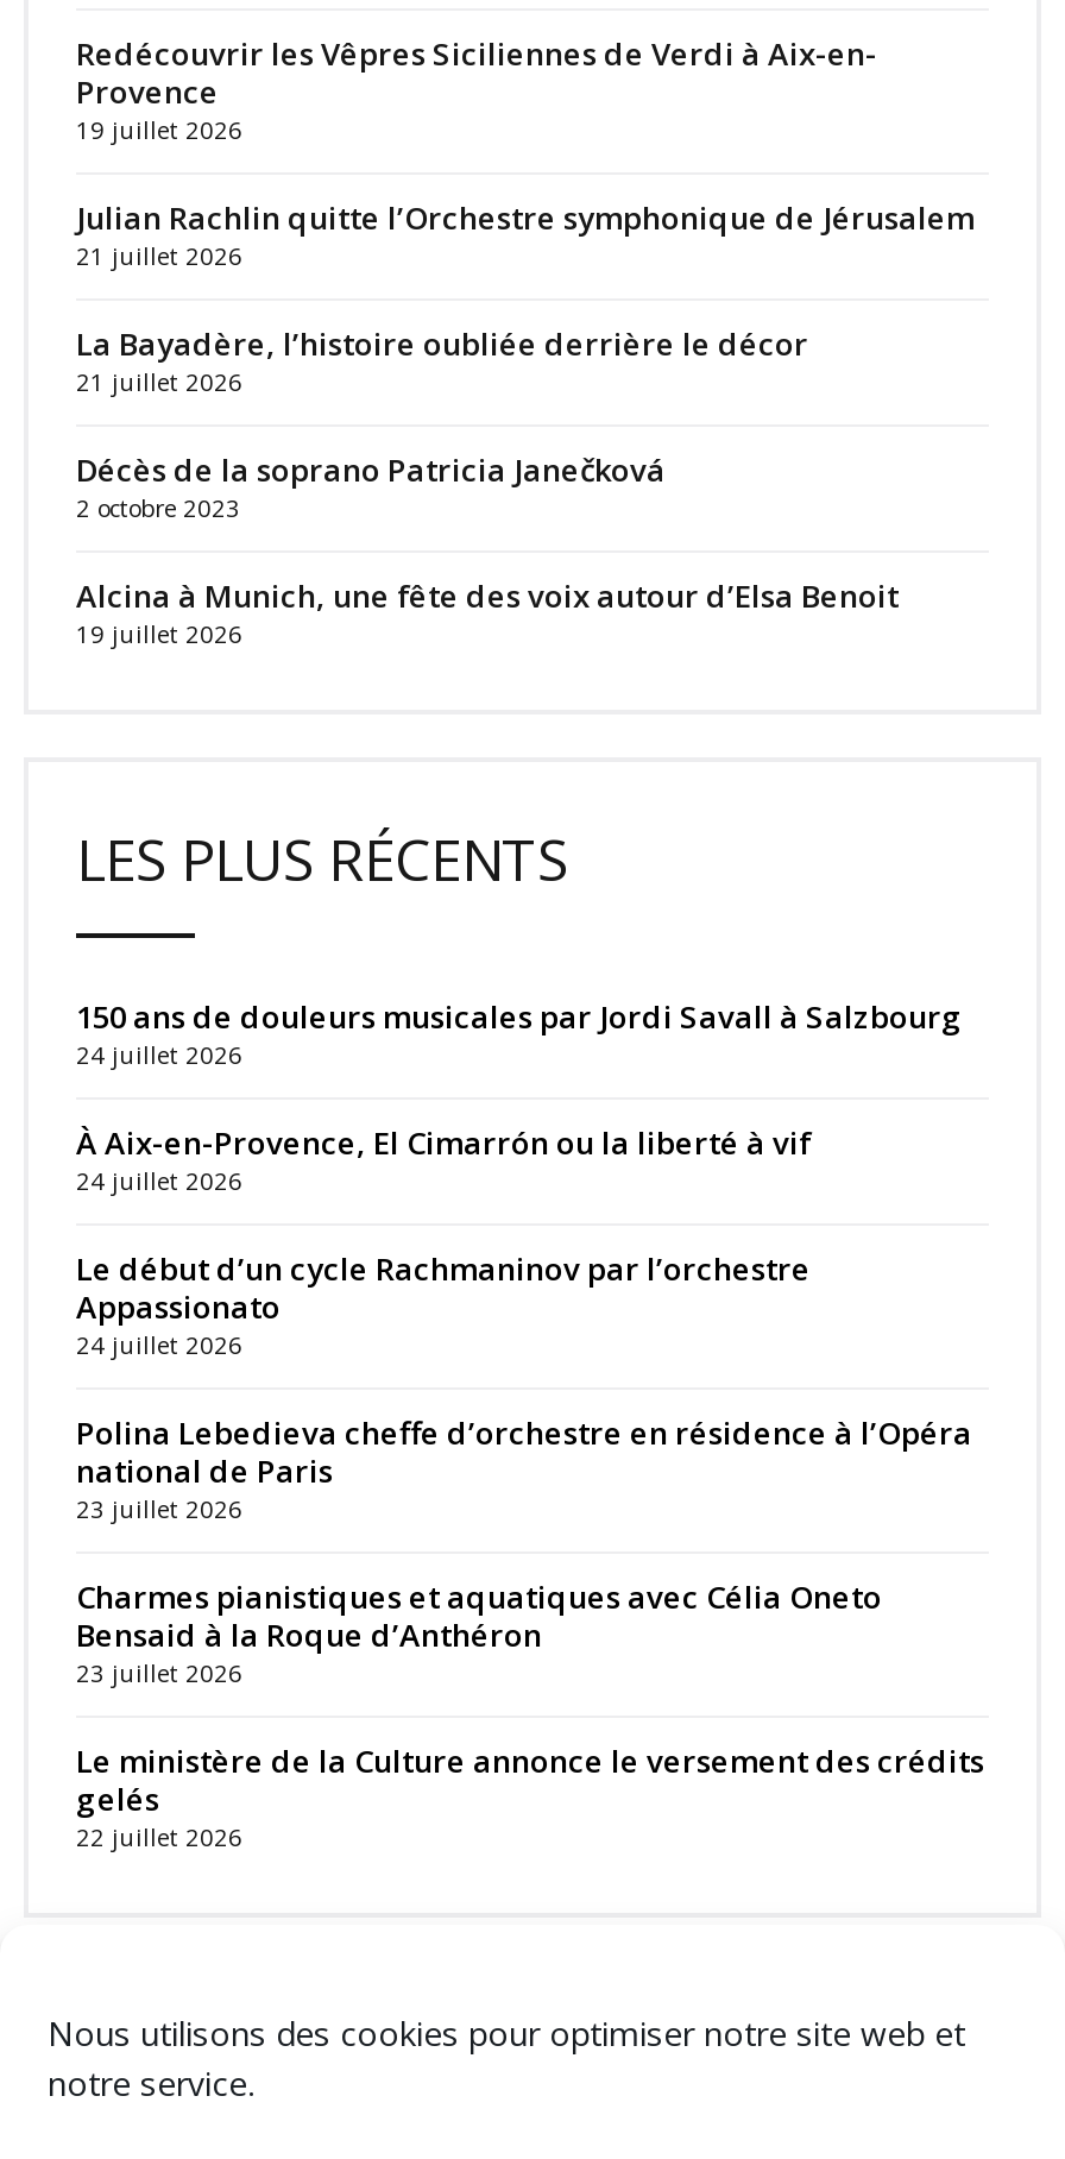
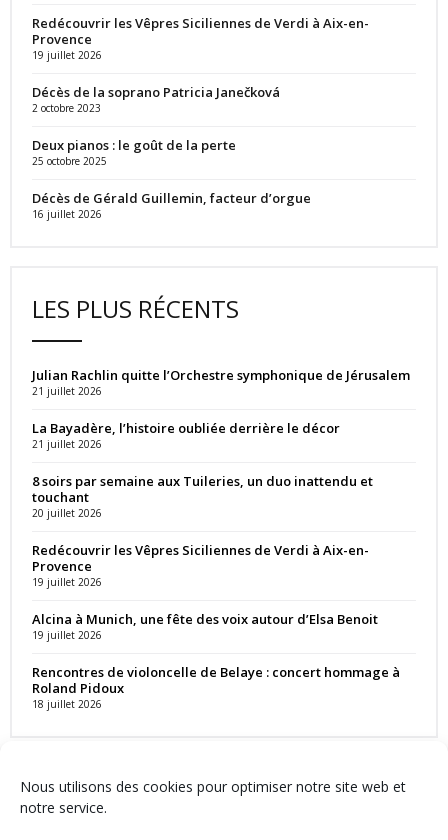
none -> [32,136,311,221] Deux pianos : le goût de la perte | 25 octobre 2025 | Décès de Gérald Guillemin, facteur d’orgue | 16 juillet 2026
moved [76,195,975,397] -> [32,366,410,451]: Julian Rachlin quitte l’Orchestre symphonique de Jérusalem | 21 juillet 2026 | La Bayadère, l’histoire oubliée derrière le décor | 21 juillet 2026
none -> [32,472,373,589] 8 soirs par semaine aux Tuileries, un duo inattendu et | touchant | 20 juillet 2026 | Redécouvrir les Vêpres Siciliennes de Verdi à Aix-en- | Provence | 19 juillet 2026
moved [76,447,666,523] -> [32,83,280,115]: Décès de la soprano Patricia Janečková | 2 octobre 2023
moved [76,573,899,649] -> [32,610,378,642]: Alcina à Munich, une fête des voix autour d’Elsa Benoit | 19 juillet 2026
moved [76,818,568,896] -> [32,292,239,325]: LES PLUS RÉCENTS
[76,994,984,1852] 150 ans de douleurs musicales par Jordi Savall à Salzbourg | 24 juillet 2026 | À Aix-en-Provence, El Cimarrón ou la liberté à vif | 24 juillet 2026 | Le début d’un cycle Rachmaninov par l’orchestre | Appassionato | 24 juillet 2026 | Polina Lebedieva cheffe d’orchestre en résidence à l’Opéra | national de Paris | 23 juillet 2026 | Charmes pianistiques et aquatiques avec Célia Oneto | Bensaid à la Roque d’Anthéron | 23 juillet 2026 | Le ministère de la Culture annonce le versement des crédits | gelés | 22 juillet 2026 -> [32,663,400,711] Rencontres de violoncelle de Belaye : concert hommage à | Roland Pidoux | 18 juillet 2026

